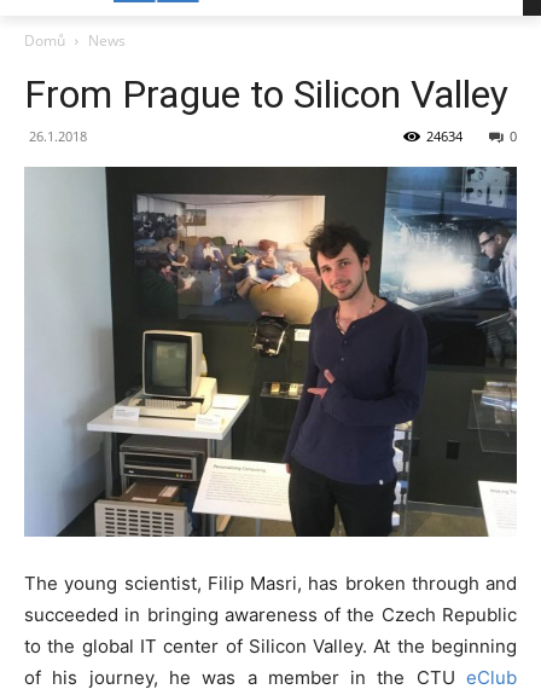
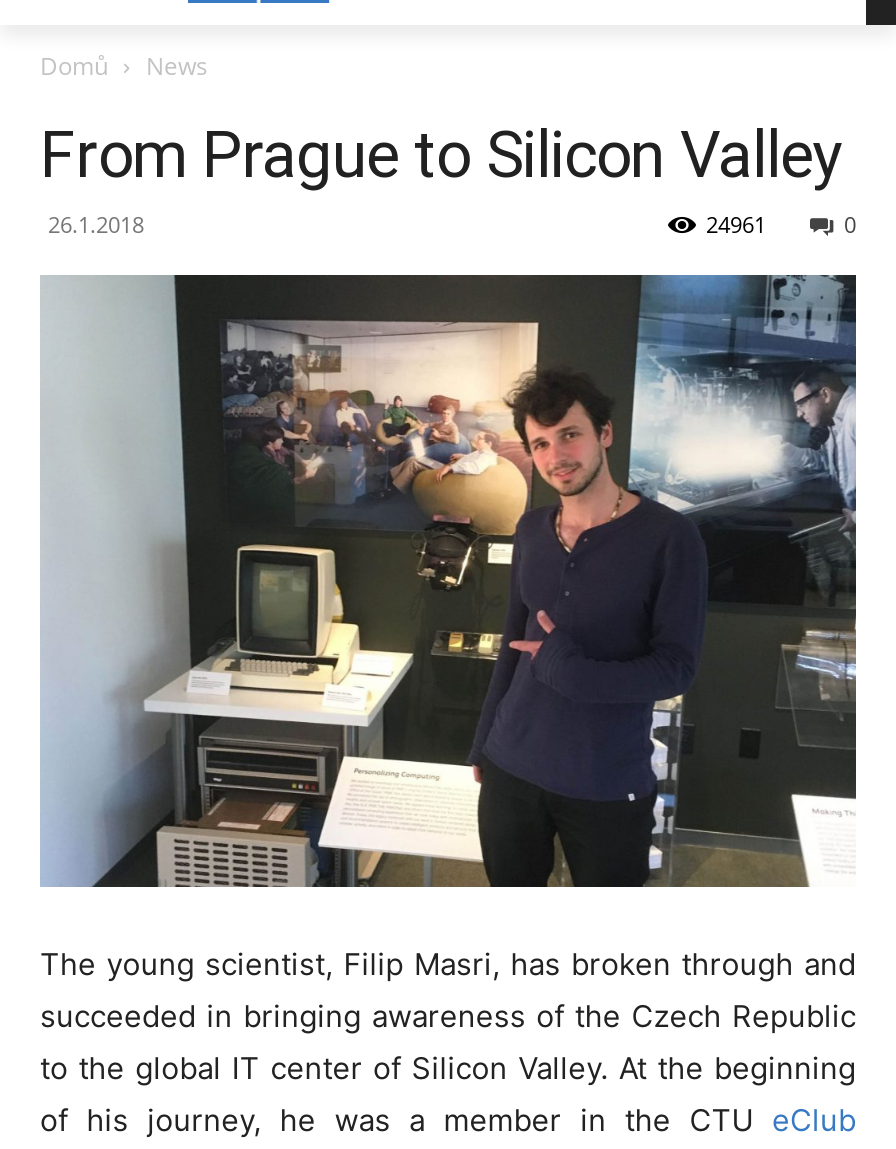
[426,127,463,145] 24634 -> [706,209,766,239] 24961

